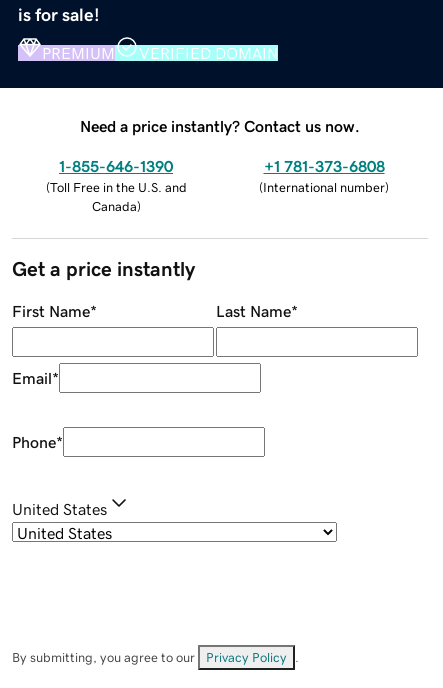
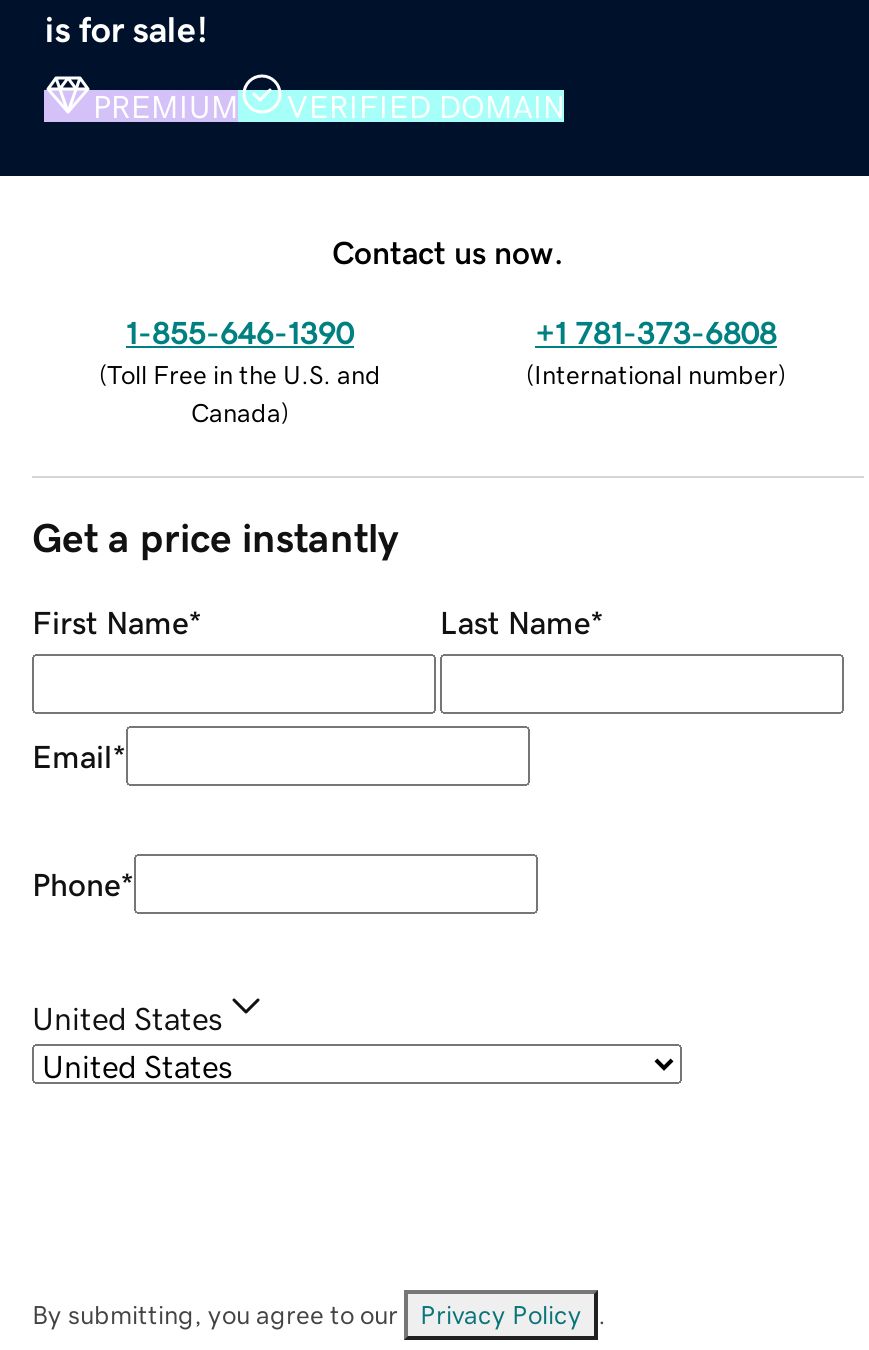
[80,118,360,134] Need a price instantly? Contact us now. -> [332,235,564,267] Contact us now.

